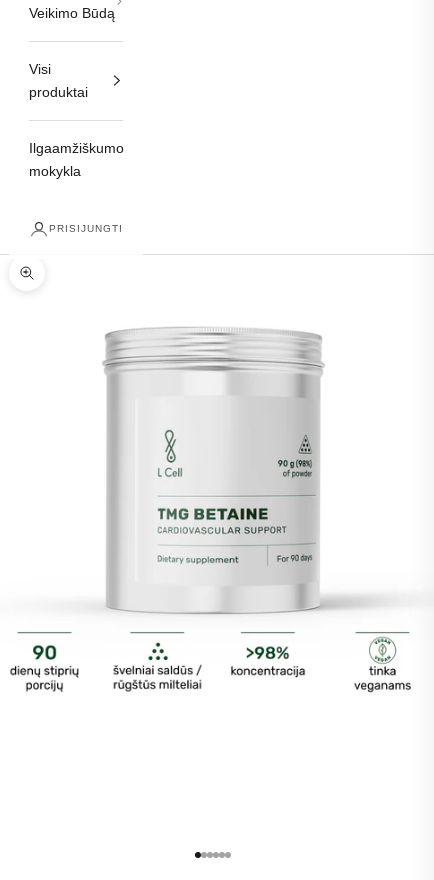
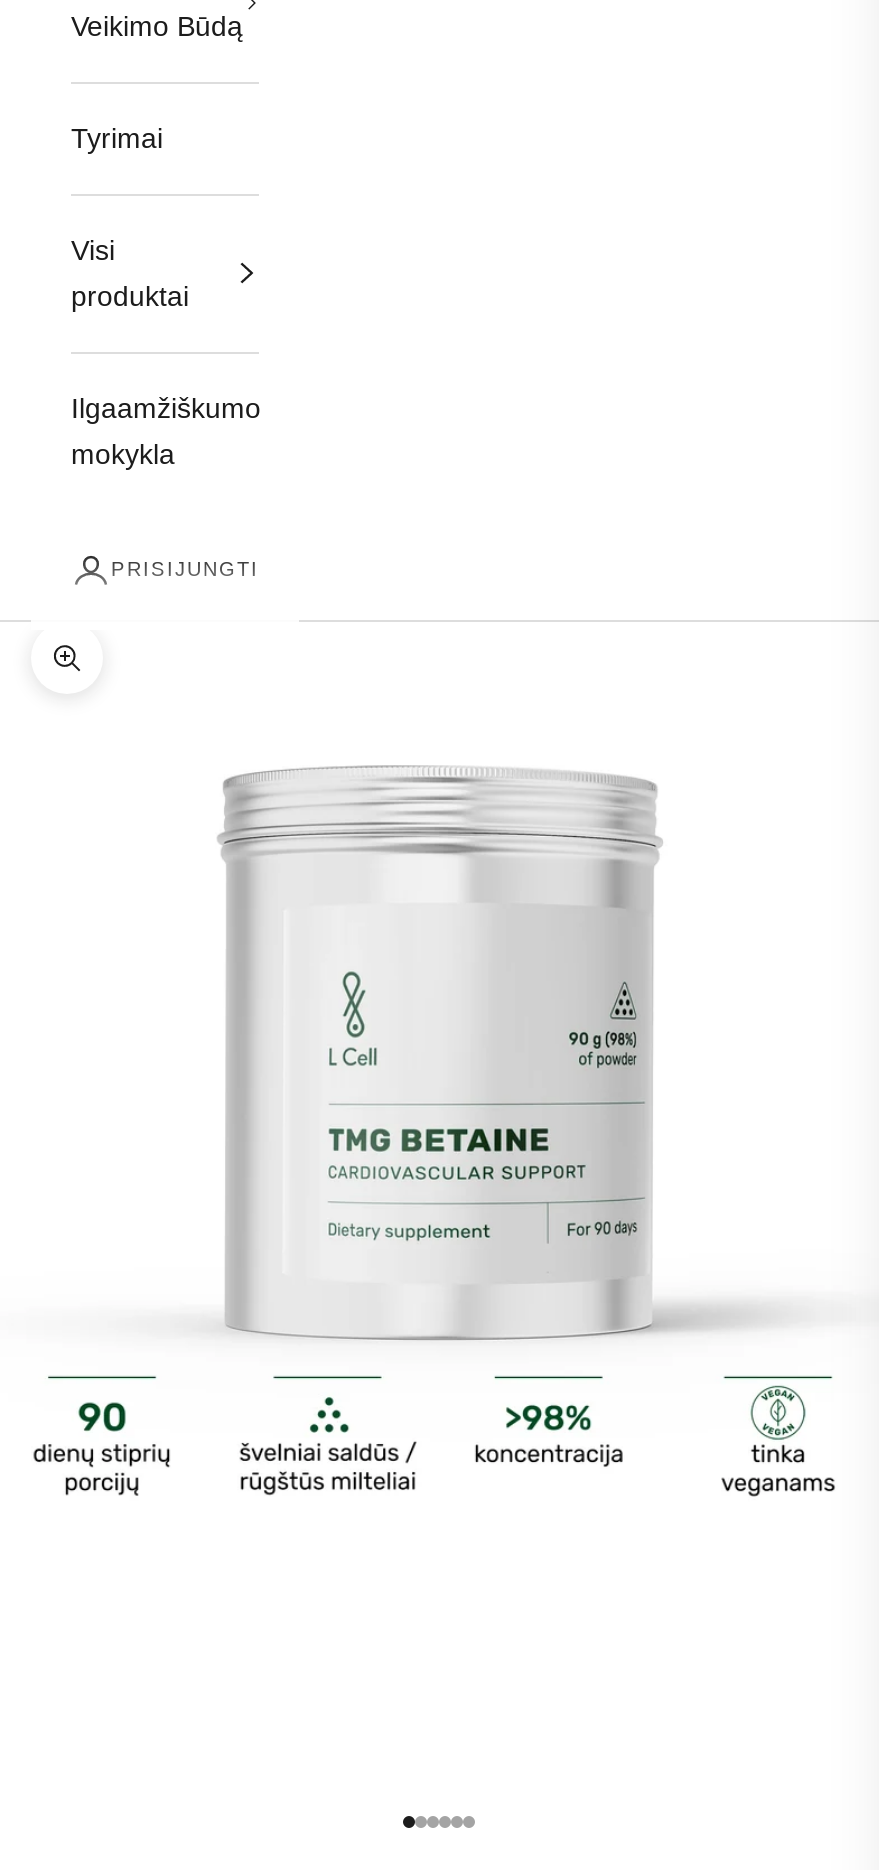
none -> [71,121,163,153] Tyrimai

